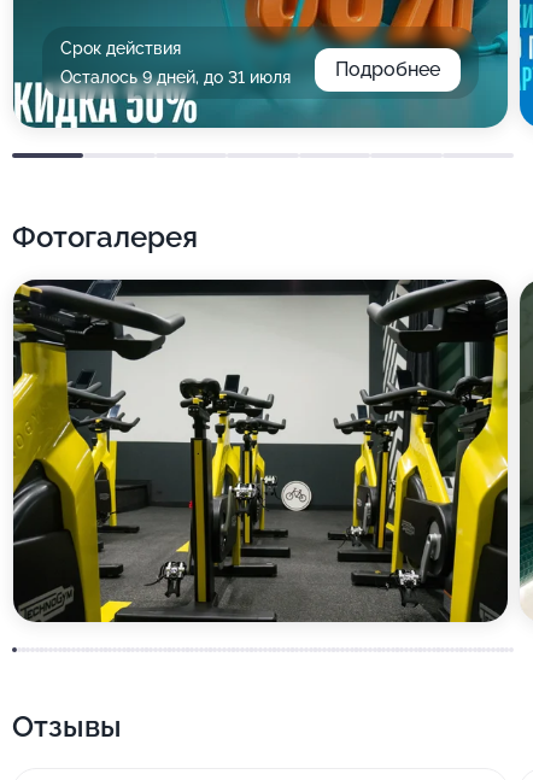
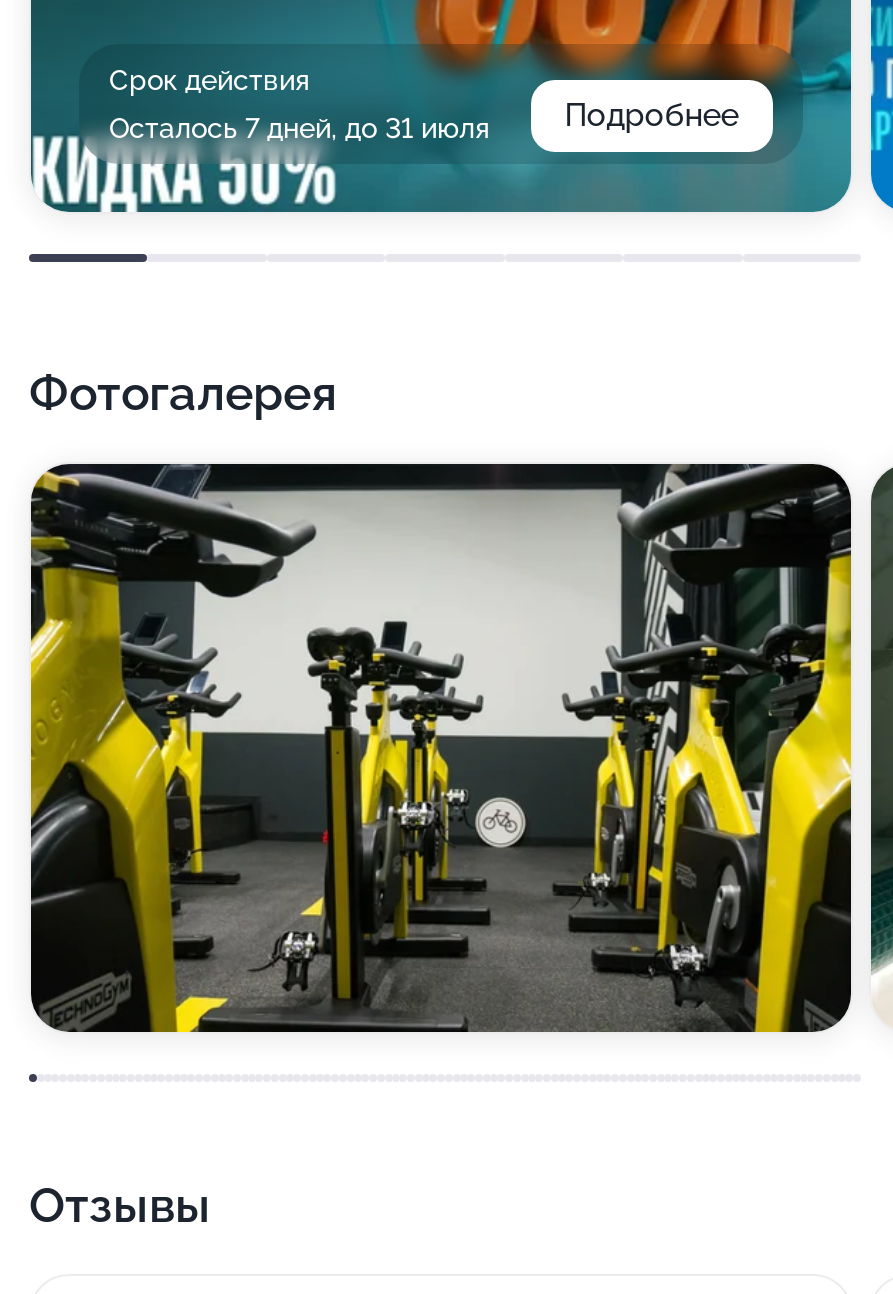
[60,68,291,87] Осталось 9 дней, до 31 июля -> [109,112,489,144] Осталось 7 дней, до 31 июля

